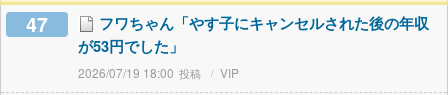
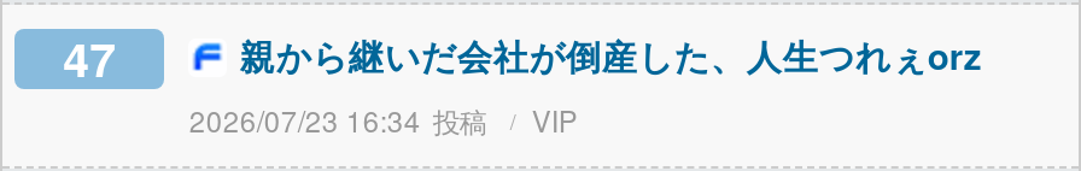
[78,12,429,81] フワちゃん「やす子にキャンセルされた後の年収 | が53円でした」 | 2026/07/19 18:00 -> [189,29,980,140] 親から継いだ会社が倒産した、人生つれぇorz | 2026/07/23 16:34

